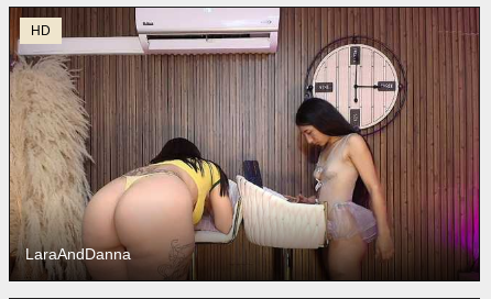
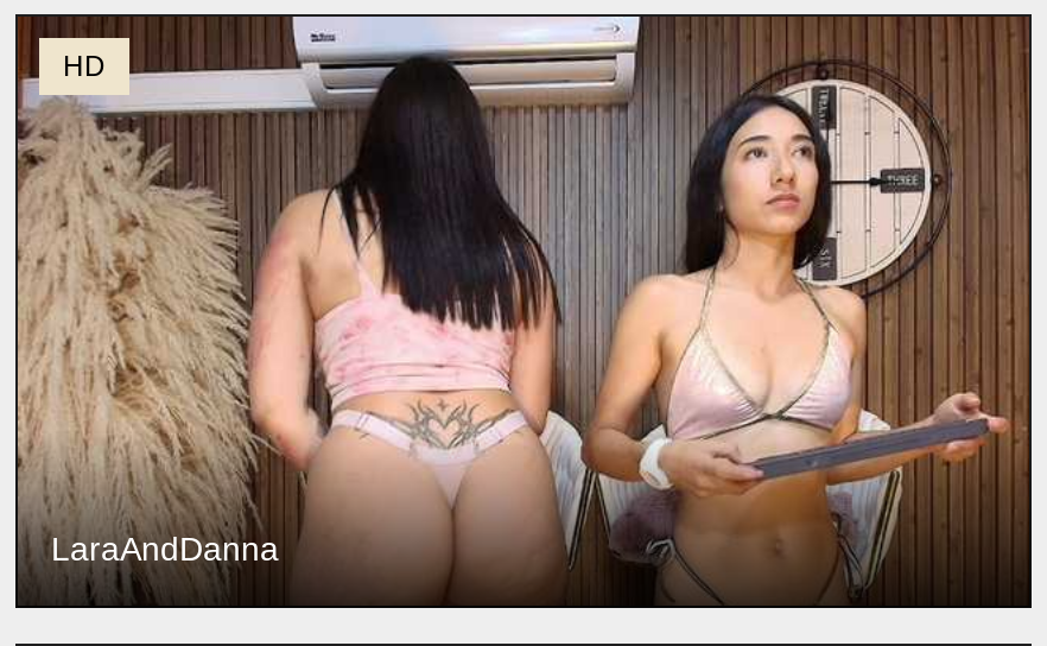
[10,7,479,280] [image] -> [15,14,1029,606] [image]

